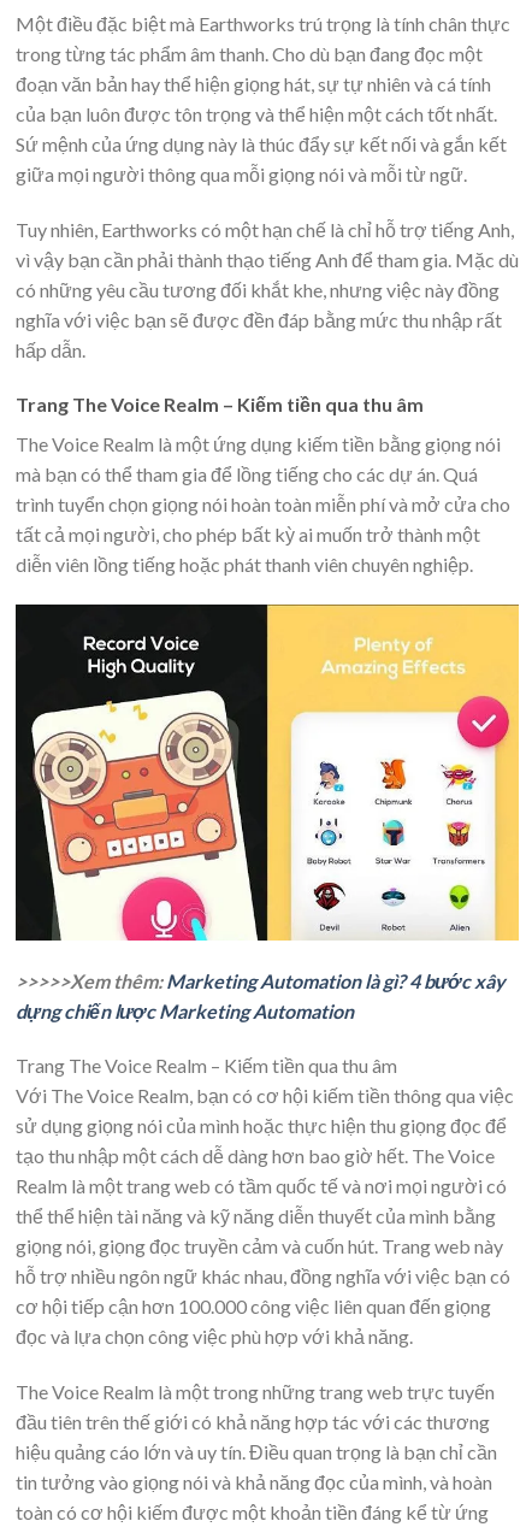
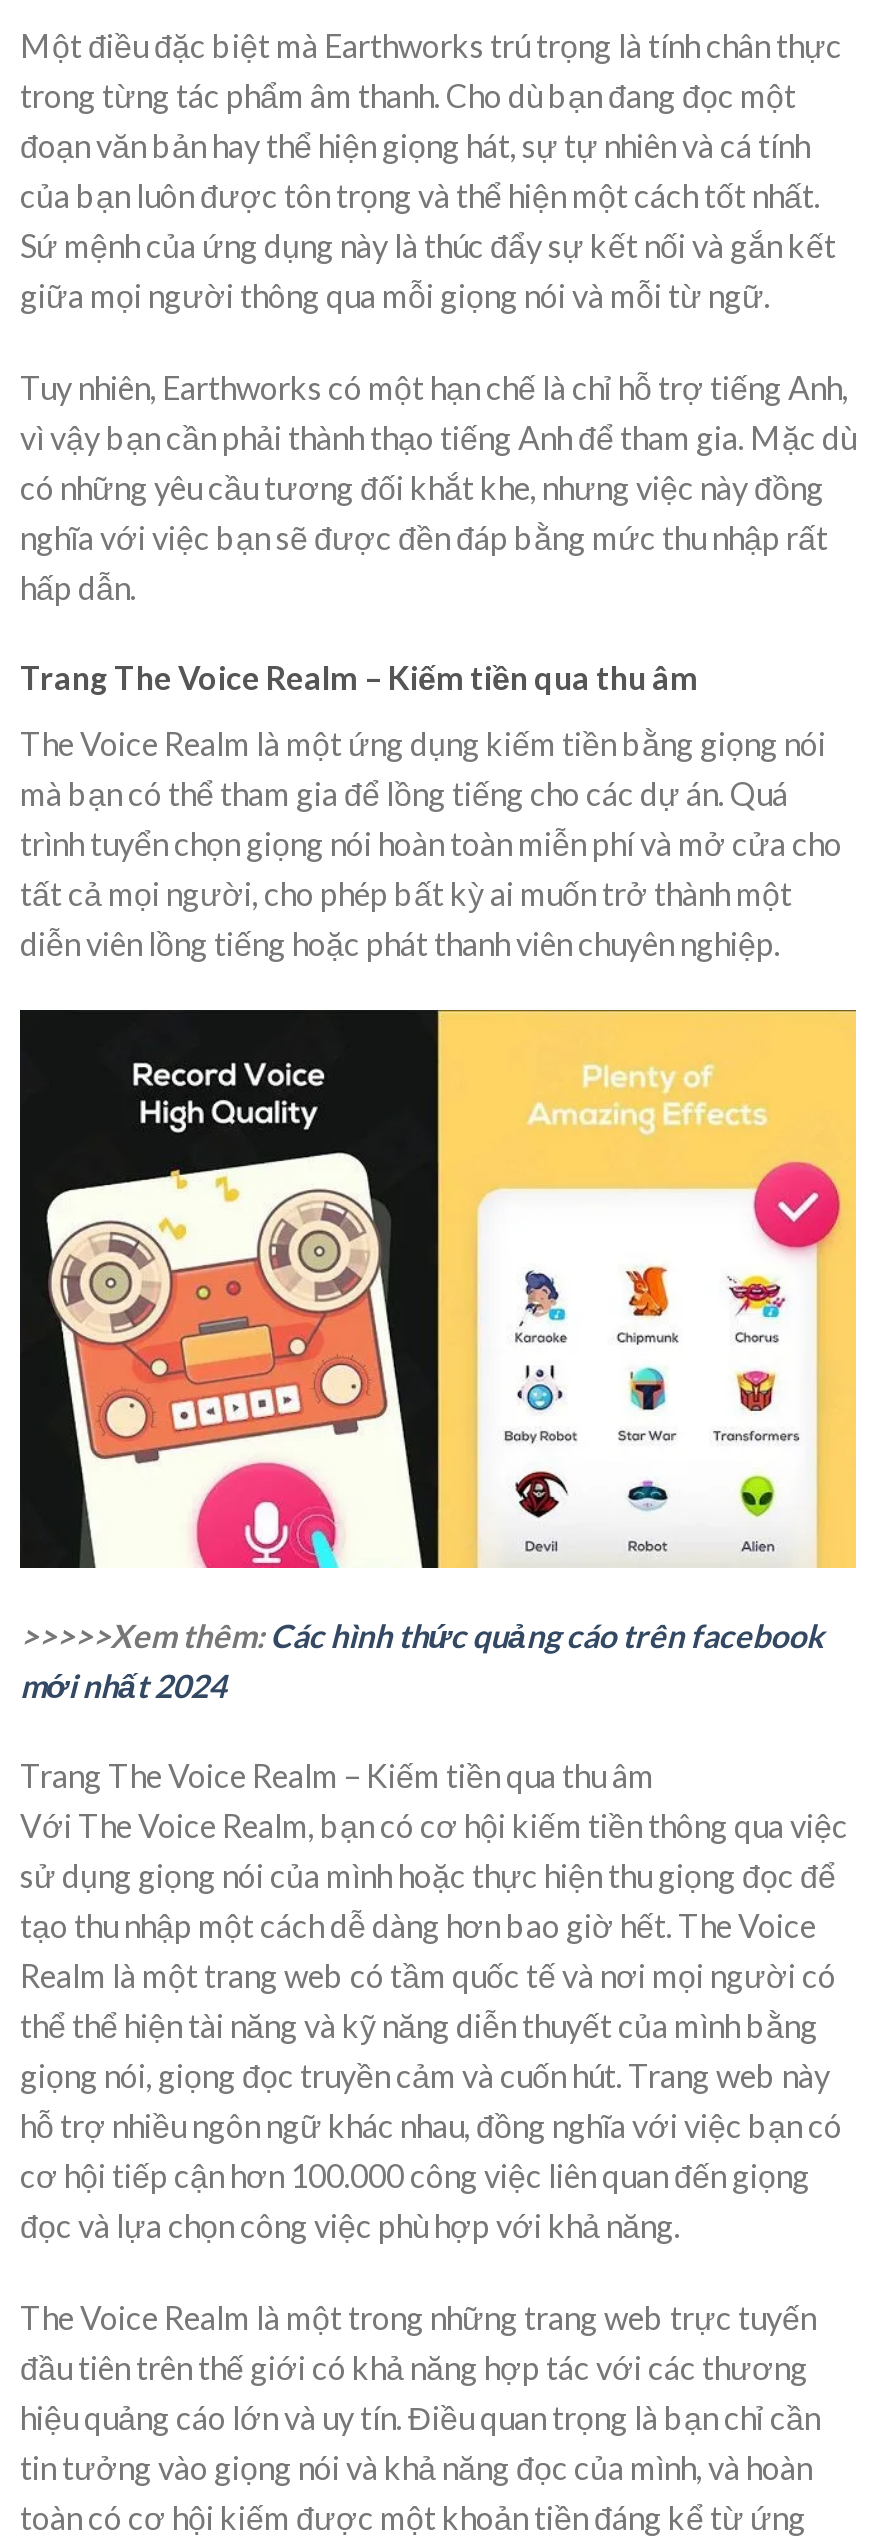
[16,969,506,1022] >>>>>Xem thêm: Marketing Automation là gì? 4 bước xây | dựng chiến lược Marketing Automation -> [20,1615,824,1703] >>>>>Xem thêm: Các hình thức quảng cáo trên facebook | mới nhất 2024

